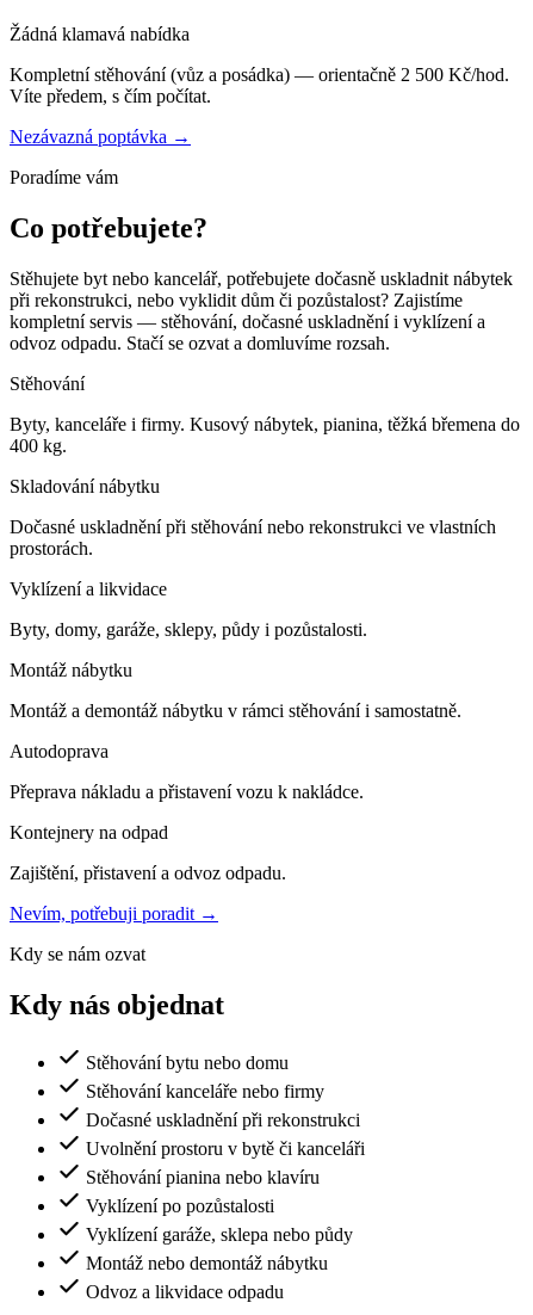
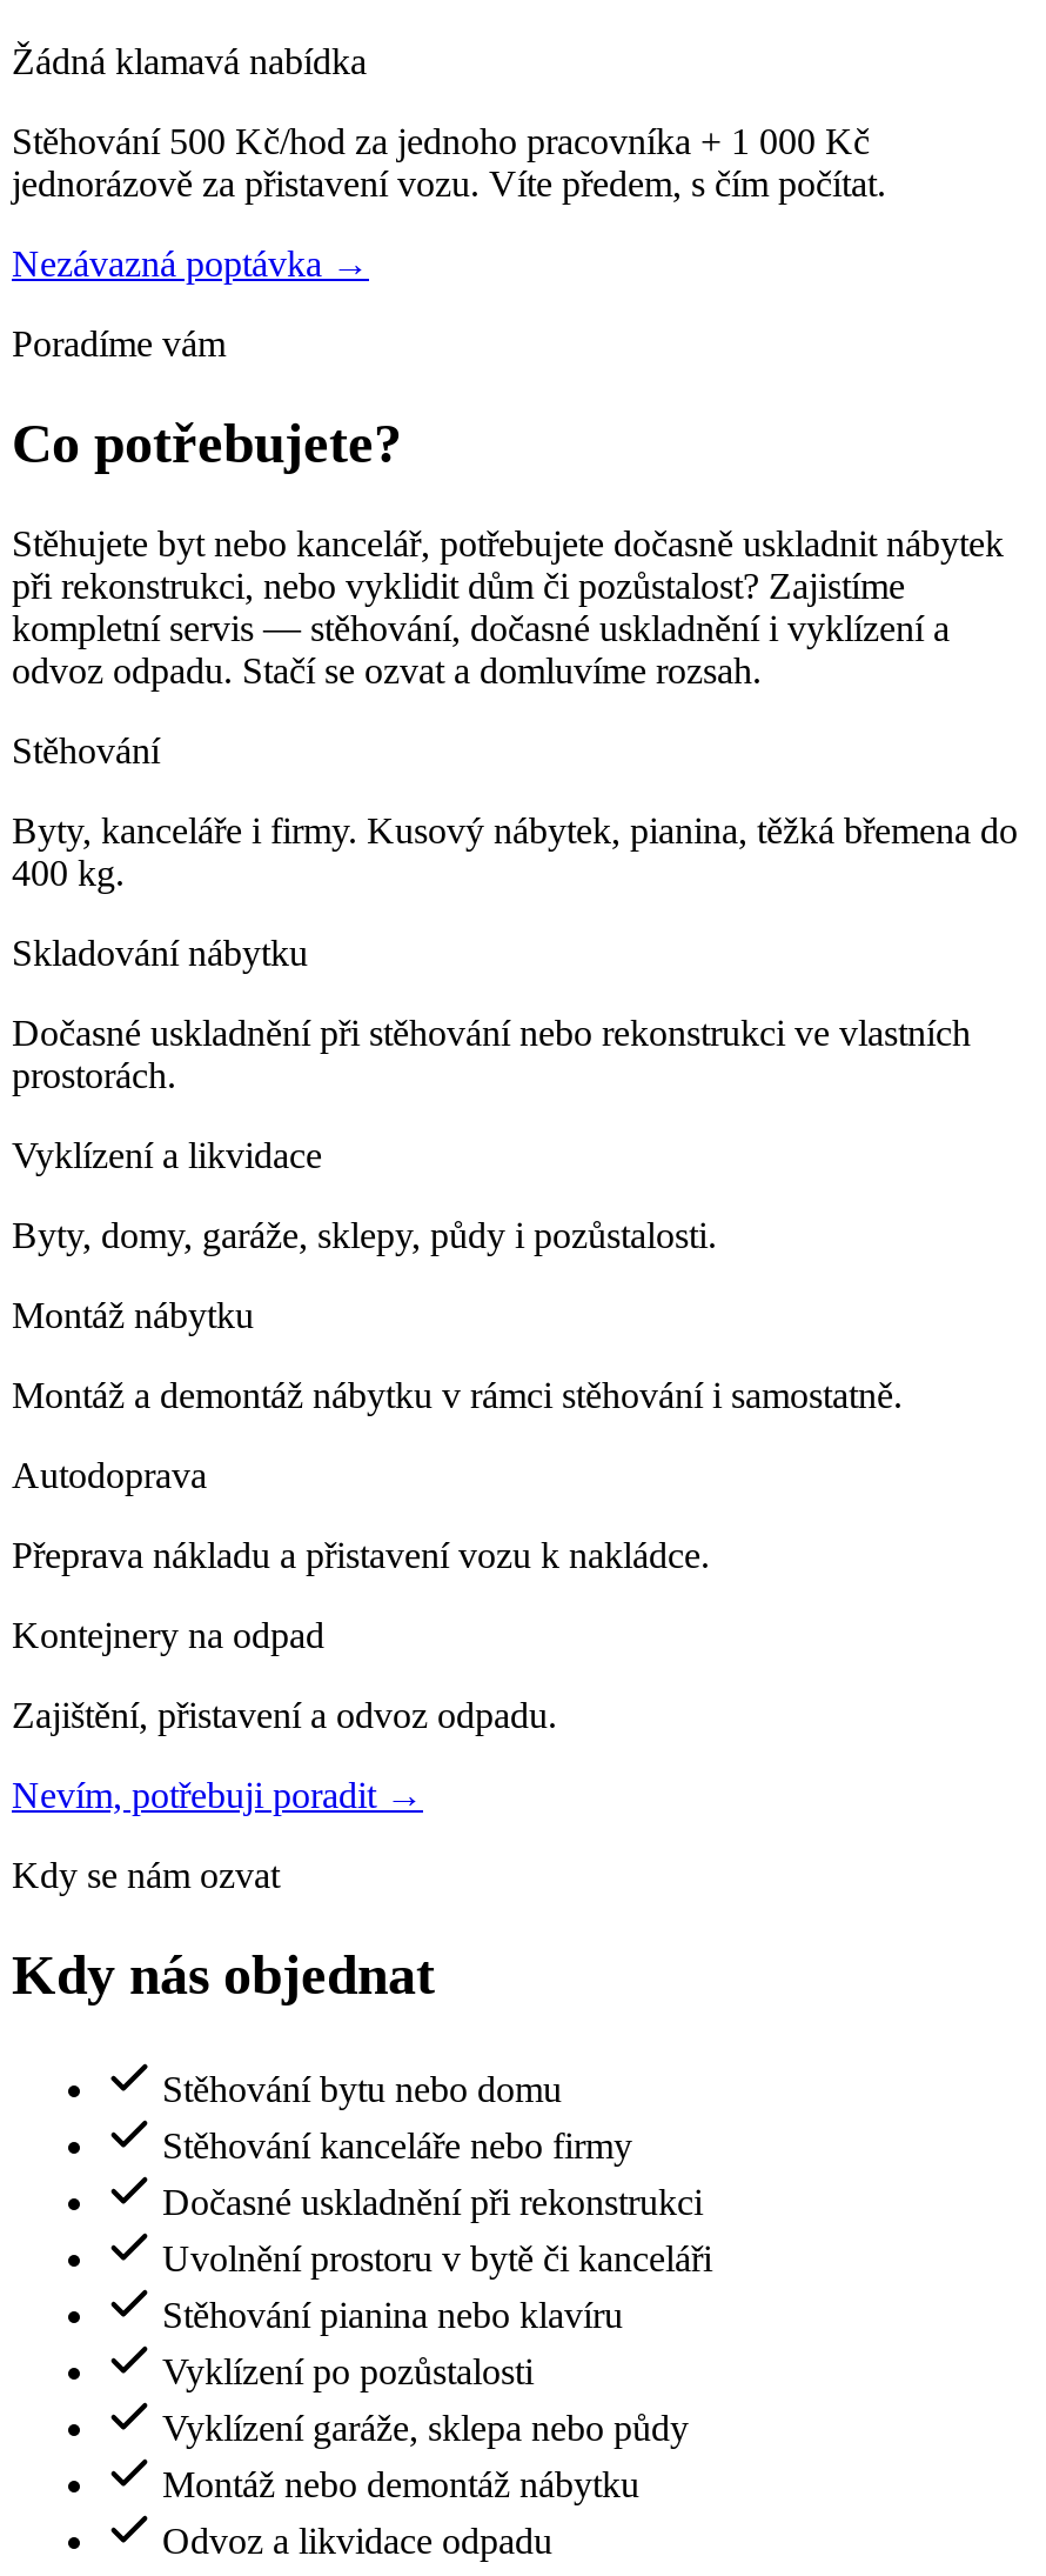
[10,65,509,106] Kompletní stěhování (vůz a posádka) — orientačně 2 500 Kč/hod. | Víte předem, s čím počítat. -> [12,121,886,204] Stěhování 500 Kč/hod za jednoho pracovníka + 1 000 Kč | jednorázově za přistavení vozu. Víte předem, s čím počítat.

